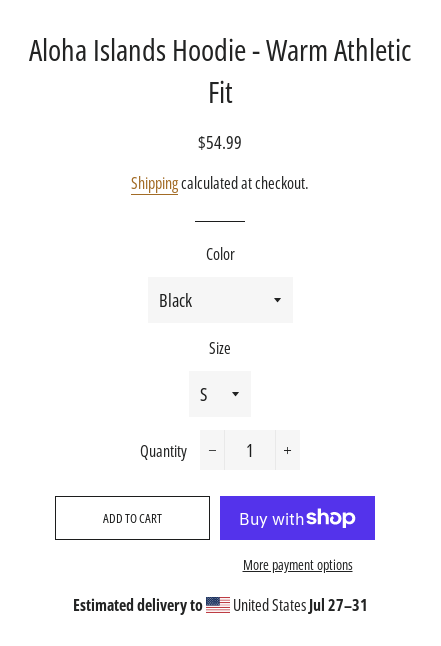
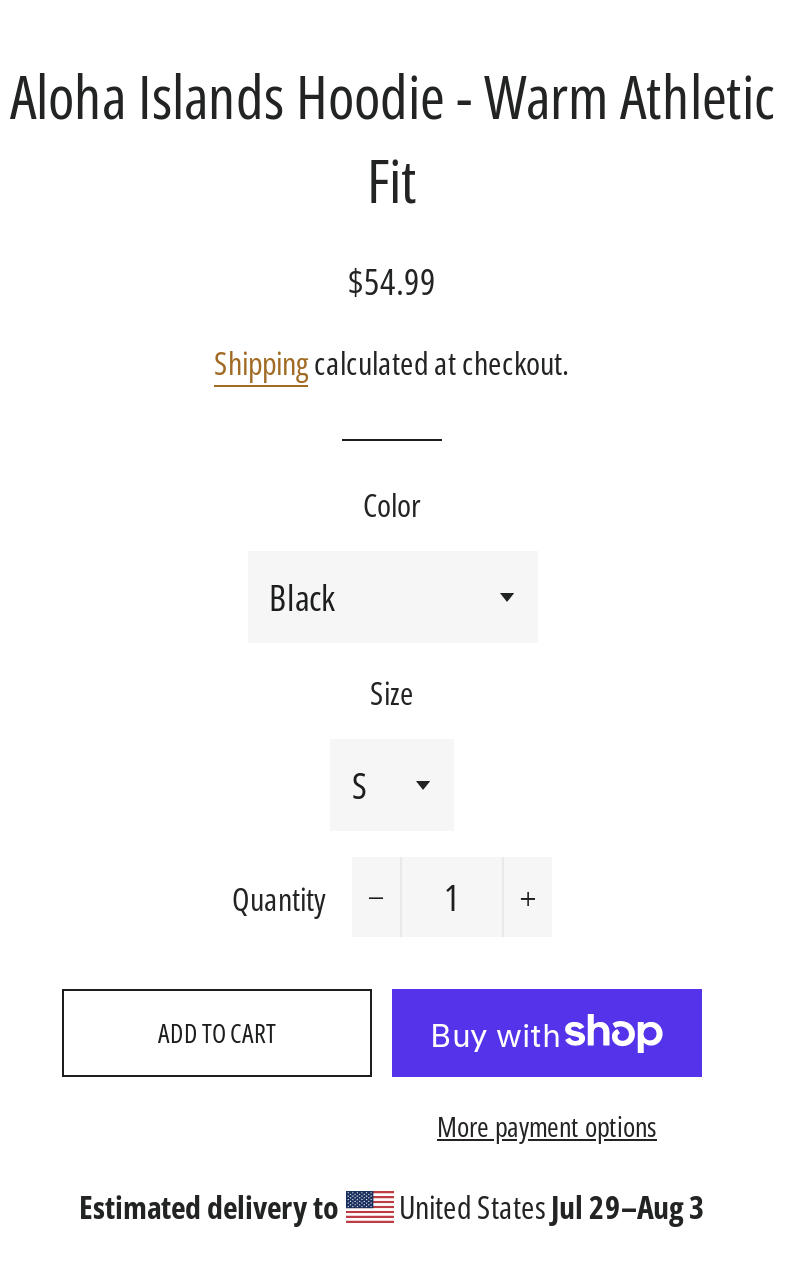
[229,594,367,616] United States Jul 27–31 -> [393,1185,705,1229] United States Jul 29–Aug 3

